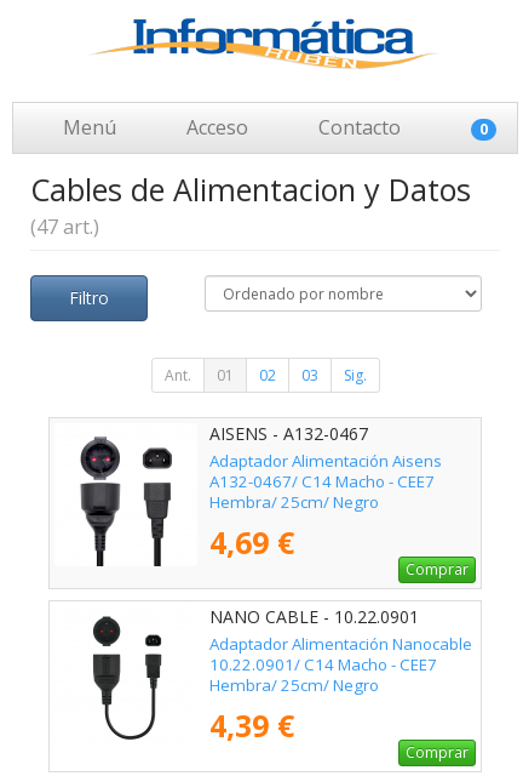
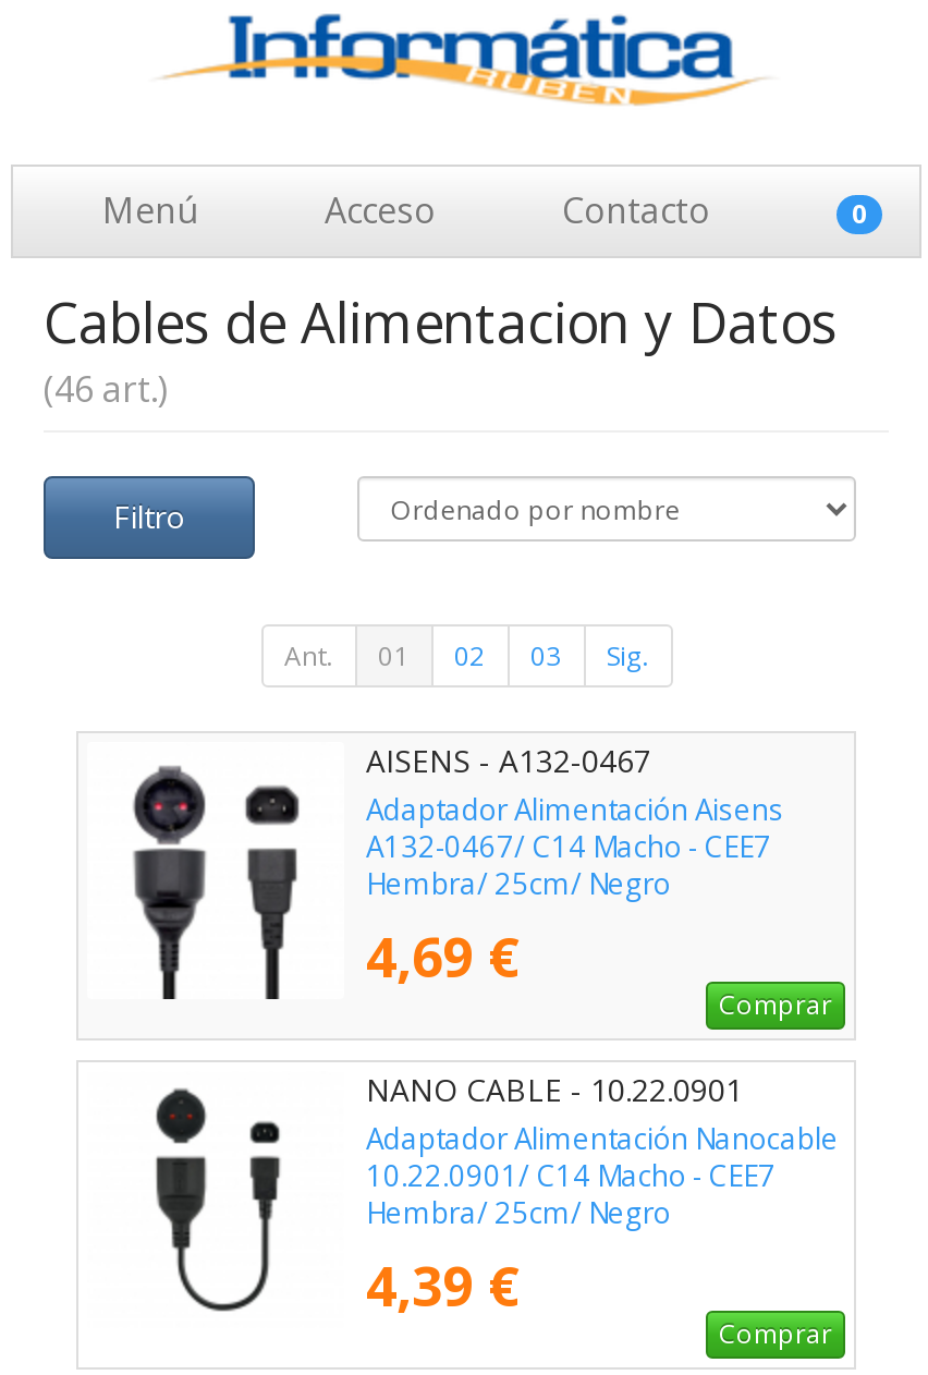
[30,213,99,240] (47 art.) -> [44,365,168,413] (46 art.)

